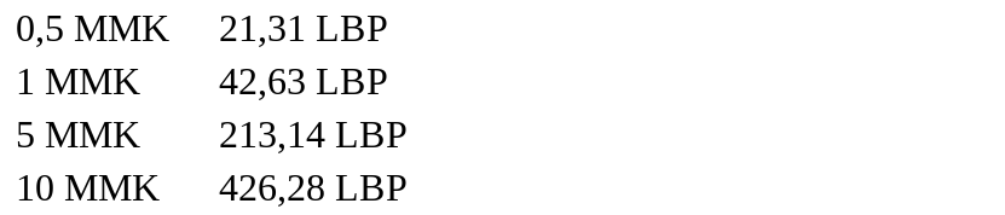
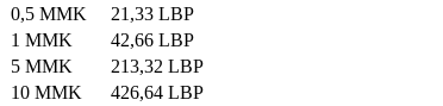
[16,8,388,49] 0,5 MMK 21,31 LBP -> [11,4,194,24] 0,5 MMK 21,33 LBP
[16,61,388,102] 1 MMK 42,63 LBP -> [11,30,194,50] 1 MMK 42,66 LBP
[16,114,408,155] 5 MMK 213,14 LBP -> [11,56,204,76] 5 MMK 213,32 LBP
[16,167,408,208] 10 MMK 426,28 LBP -> [11,82,204,103] 10 MMK 426,64 LBP

